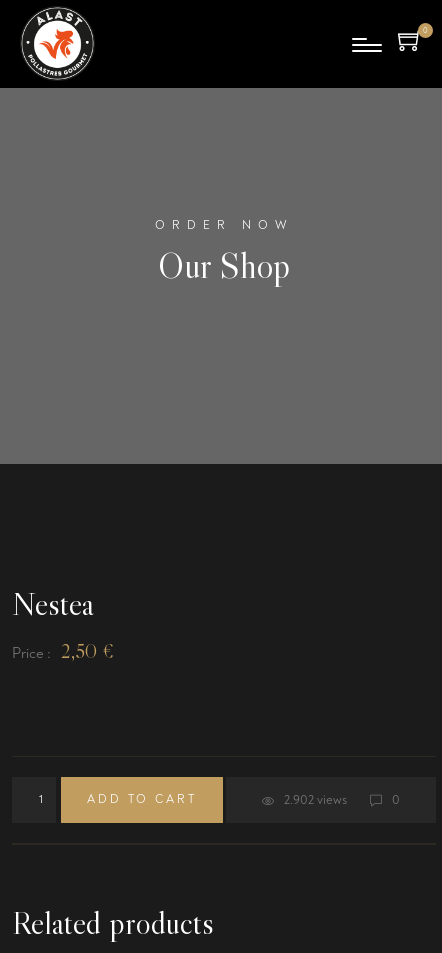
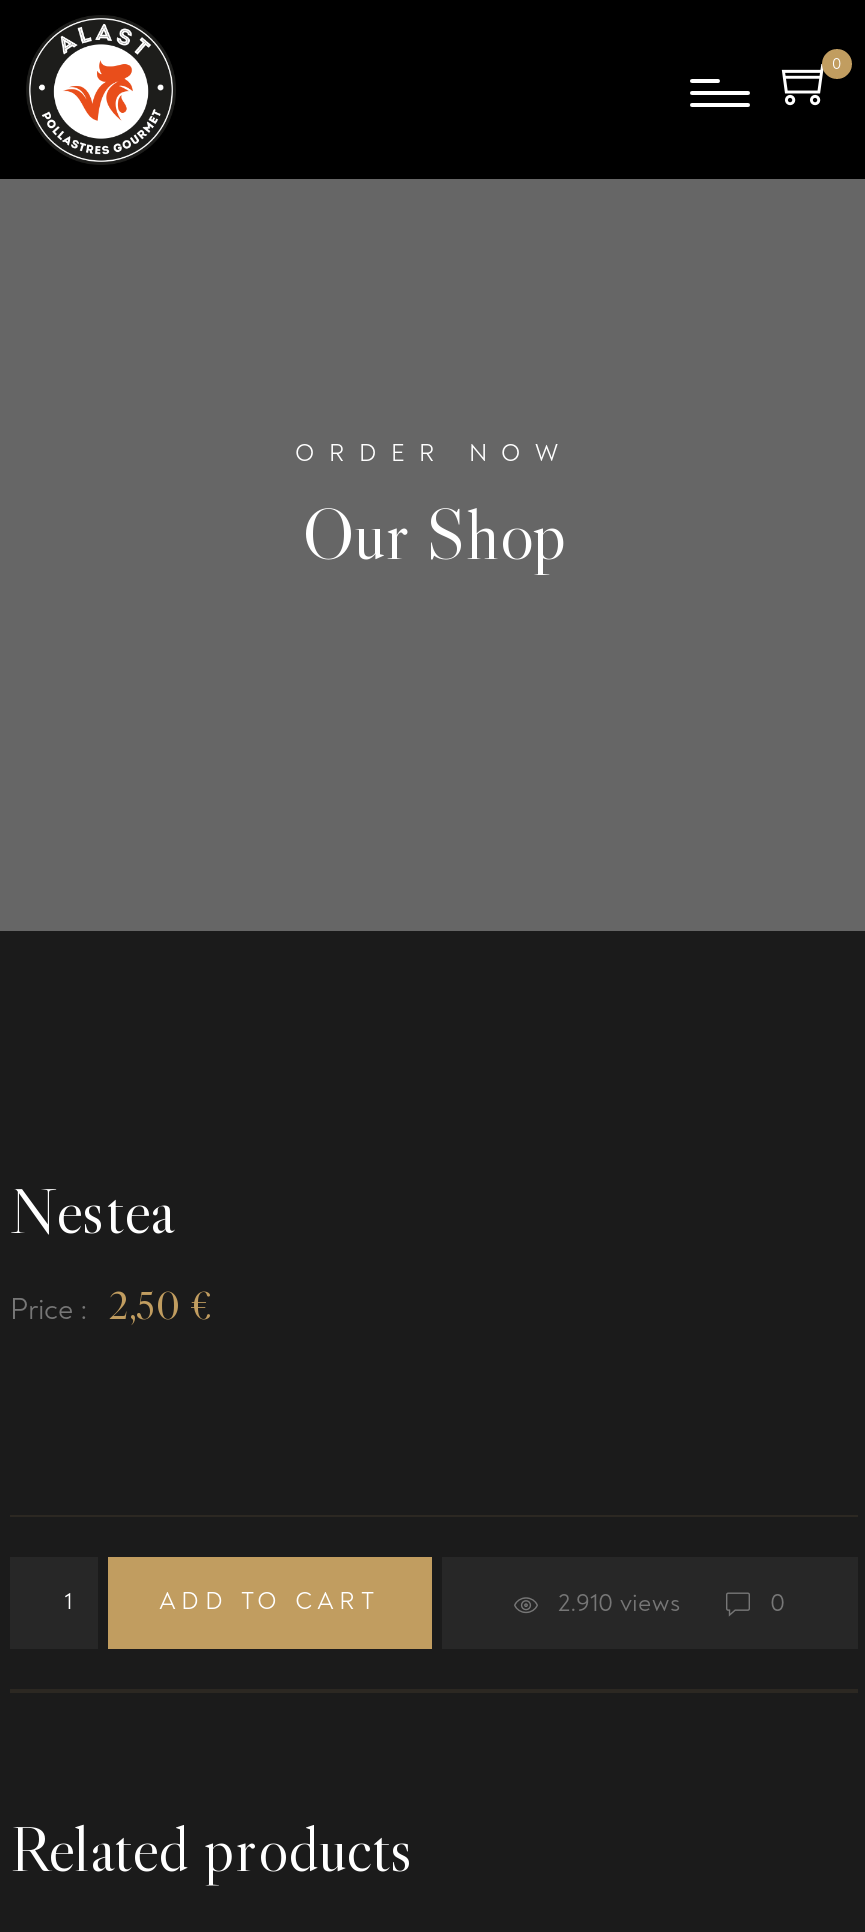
[284,792,347,808] 2.902 views -> [558,1587,680,1619] 2.910 views

